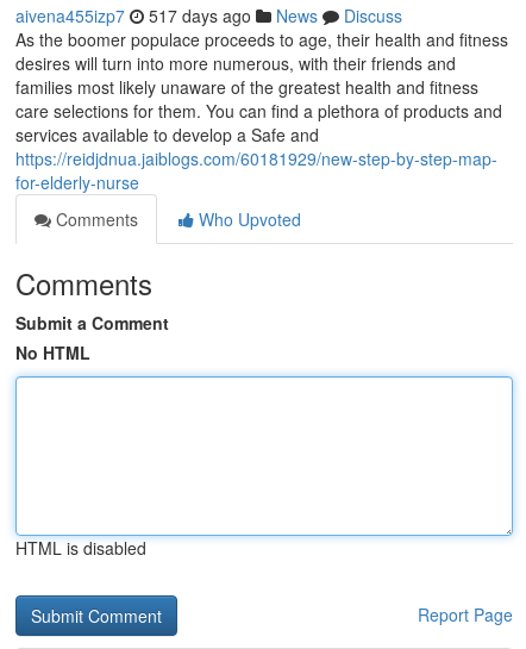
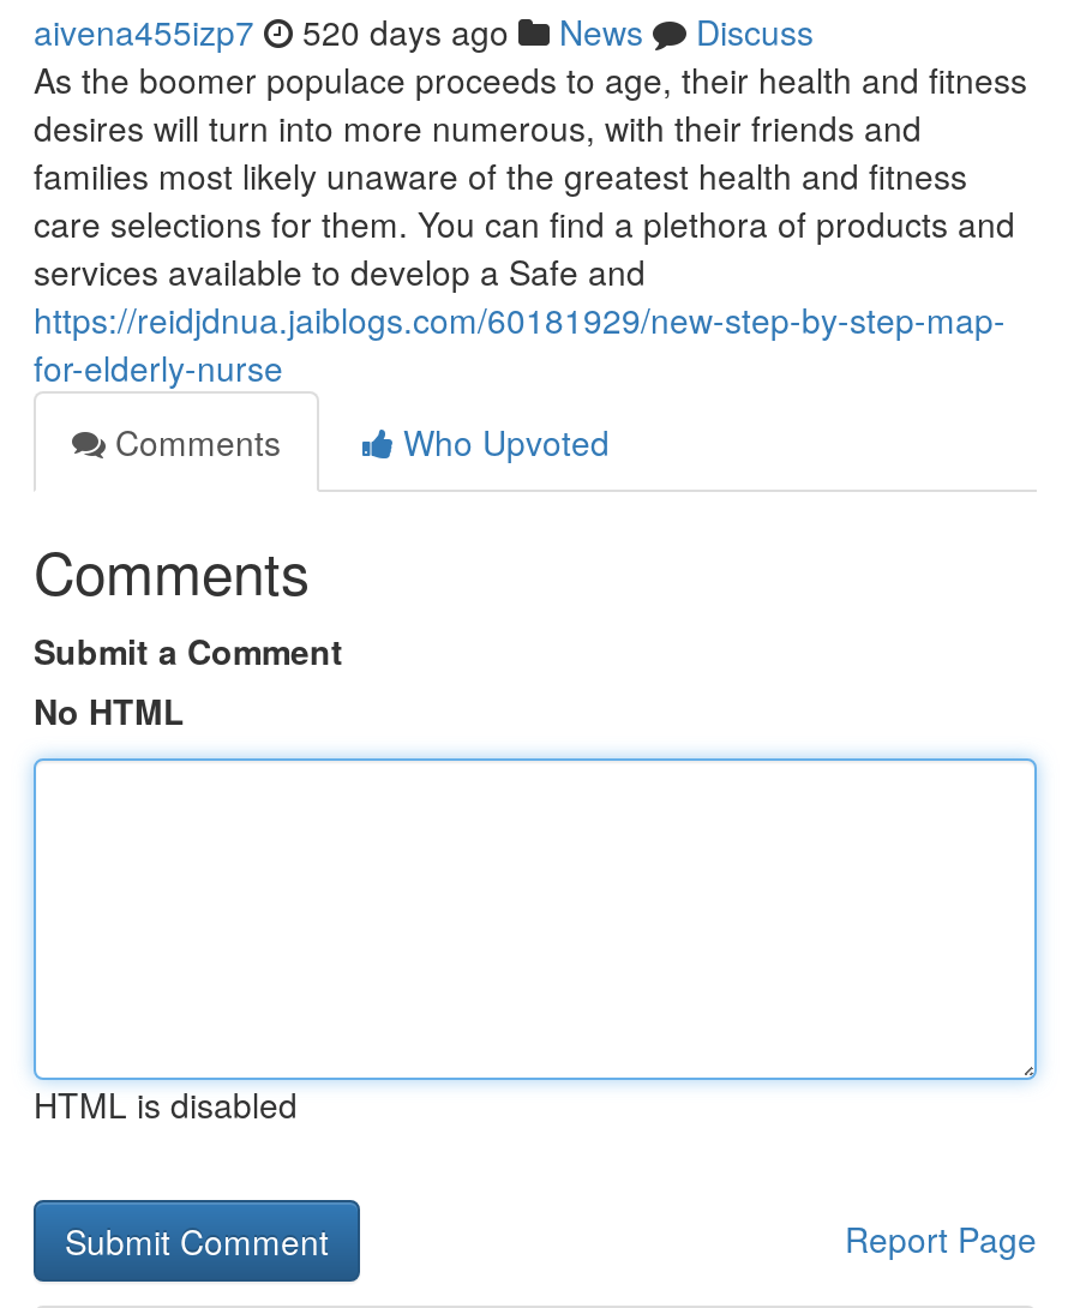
[15,4,402,27] aivena455izp7 517 days ago News Discuss -> [34,7,814,55] aivena455izp7 520 days ago News Discuss

